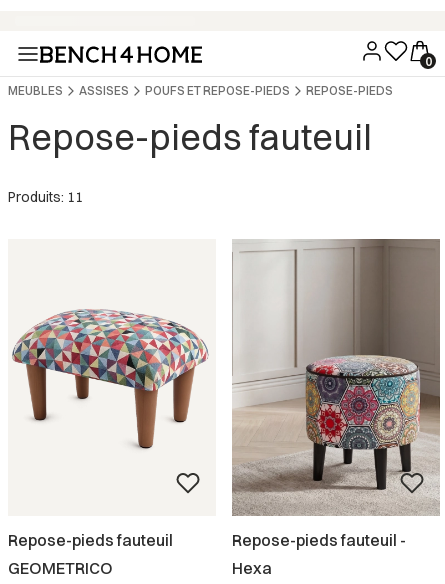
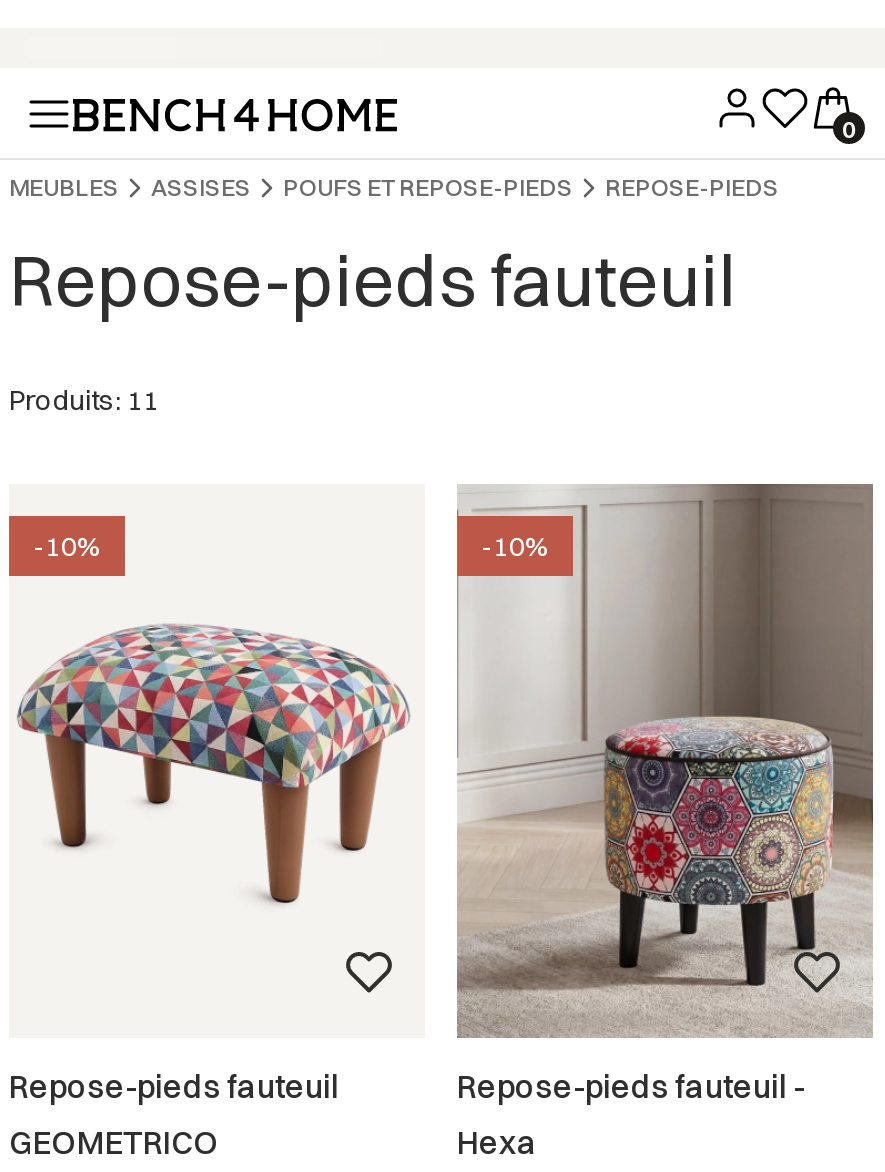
none -> [33,528,101,564] -10%
none -> [481,528,549,564] -10%

